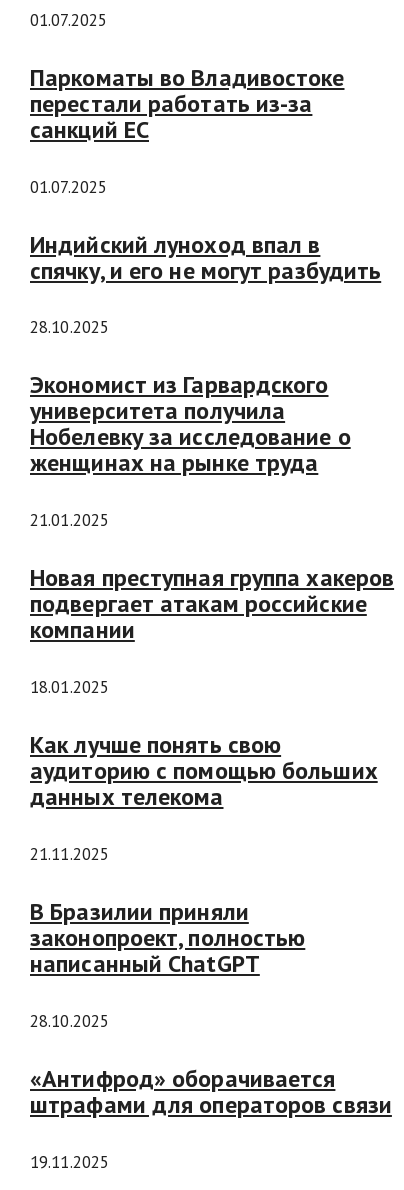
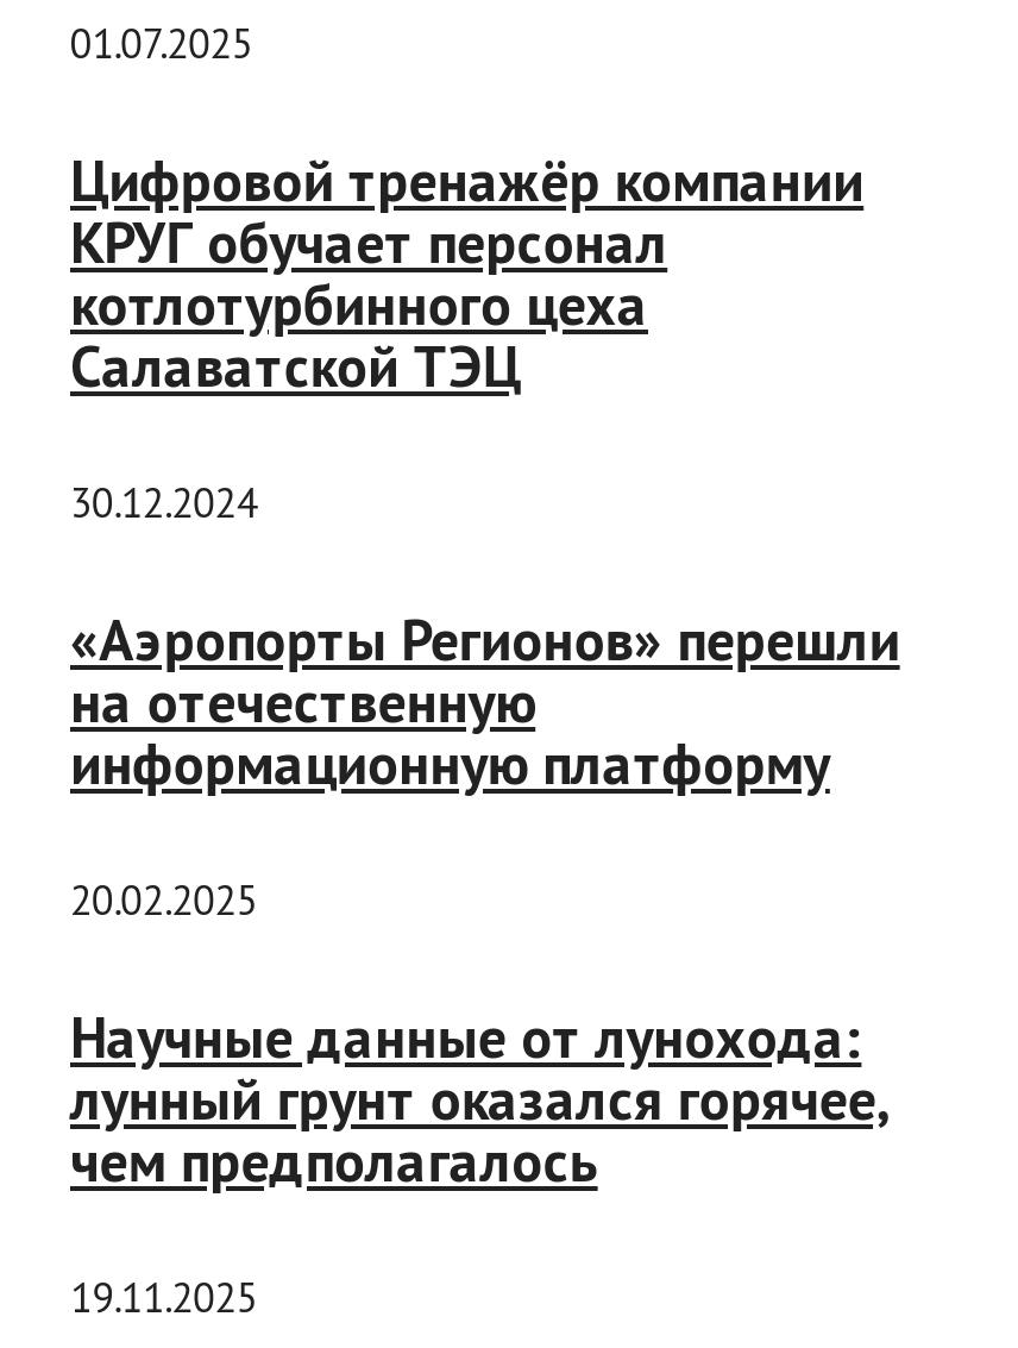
[30,62,394,1120] Паркоматы во Владивостоке | перестали работать из-за | санкций ЕС | 01.07.2025 | Индийский луноход впал в | спячку, и его не могут разбудить | 28.10.2025 | Экономист из Гарвардского | университета получила | Нобелевку за исследование о | женщинах на рынке труда | 21.01.2025 | Новая преступная группа хакеров | подвергает атакам российские | компании | 18.01.2025 | Как лучше понять свою | аудиторию с помощью больших | данных телекома | 21.11.2025 | В Бразилии приняли | законопроект, полностью | написанный ChatGPT | 28.10.2025 | «Антифрод» оборачивается | штрафами для операторов связи -> [70,144,900,1198] Цифровой тренажёр компании | КРУГ обучает персонал | котлотурбинного цеха | Салаватской ТЭЦ | 30.12.2024 | «Аэропорты Регионов» перешли | на отечественную | информационную платформу | 20.02.2025 | Научные данные от лунохода: | лунный грунт оказался горячее, | чем предполагалось

